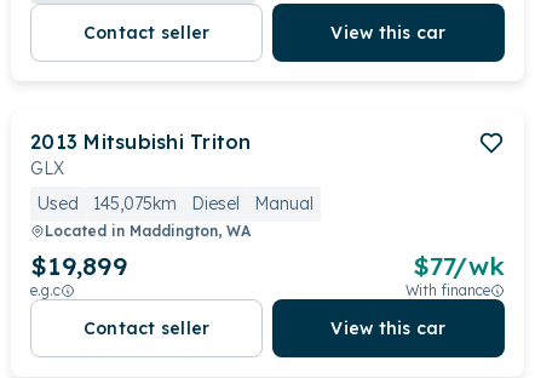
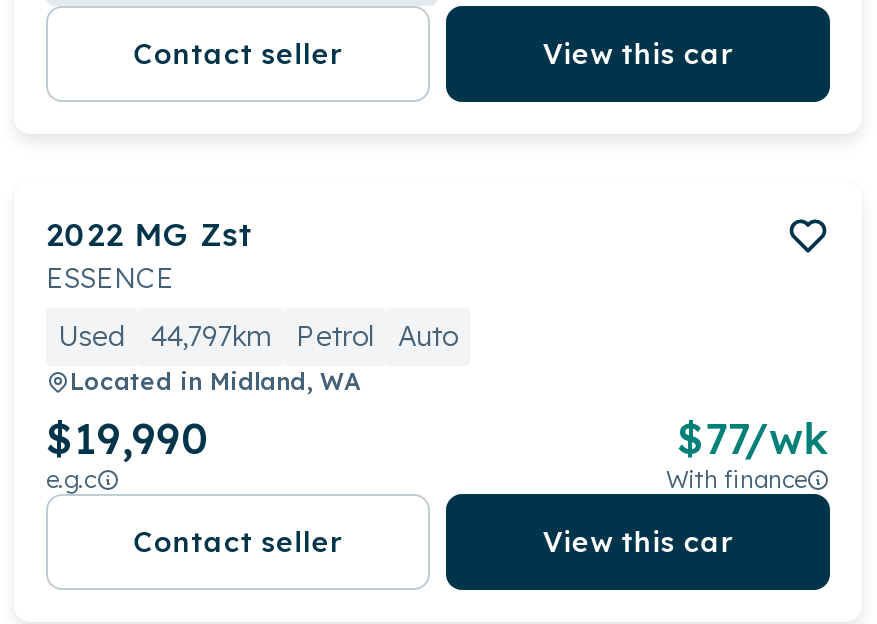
[30,130,251,179] 2013 Mitsubishi Triton | GLX -> [46,214,254,296] 2022 MG Zst | ESSENCE
[30,193,313,281] 145,075km | Diesel | Manual | Located in Maddington, WA | $19,899 -> [46,318,458,464] 44,797km | Petrol | Auto | Located in Midland, WA | $19,990

